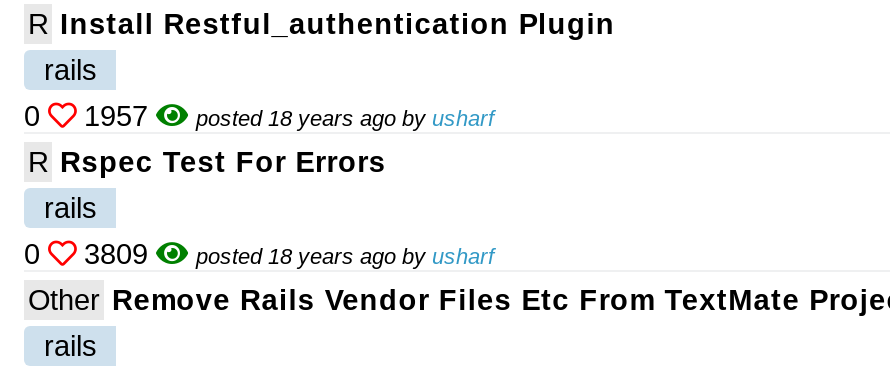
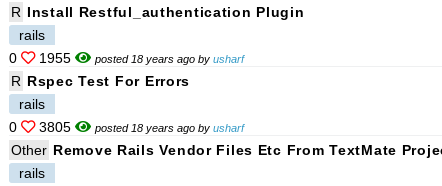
[24,100,494,132] 0 1957 posted 18 years ago by usharf -> [9,50,244,66] 0 1955 posted 18 years ago by usharf
[24,238,494,270] 0 3809 posted 18 years ago by usharf -> [9,119,244,135] 0 3805 posted 18 years ago by usharf

